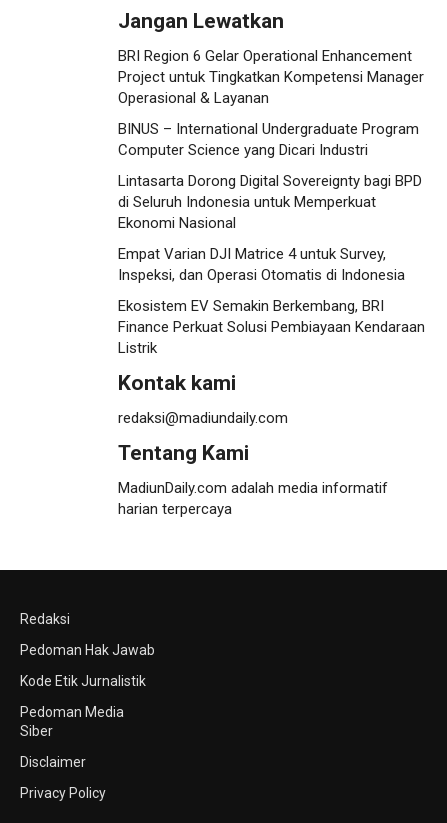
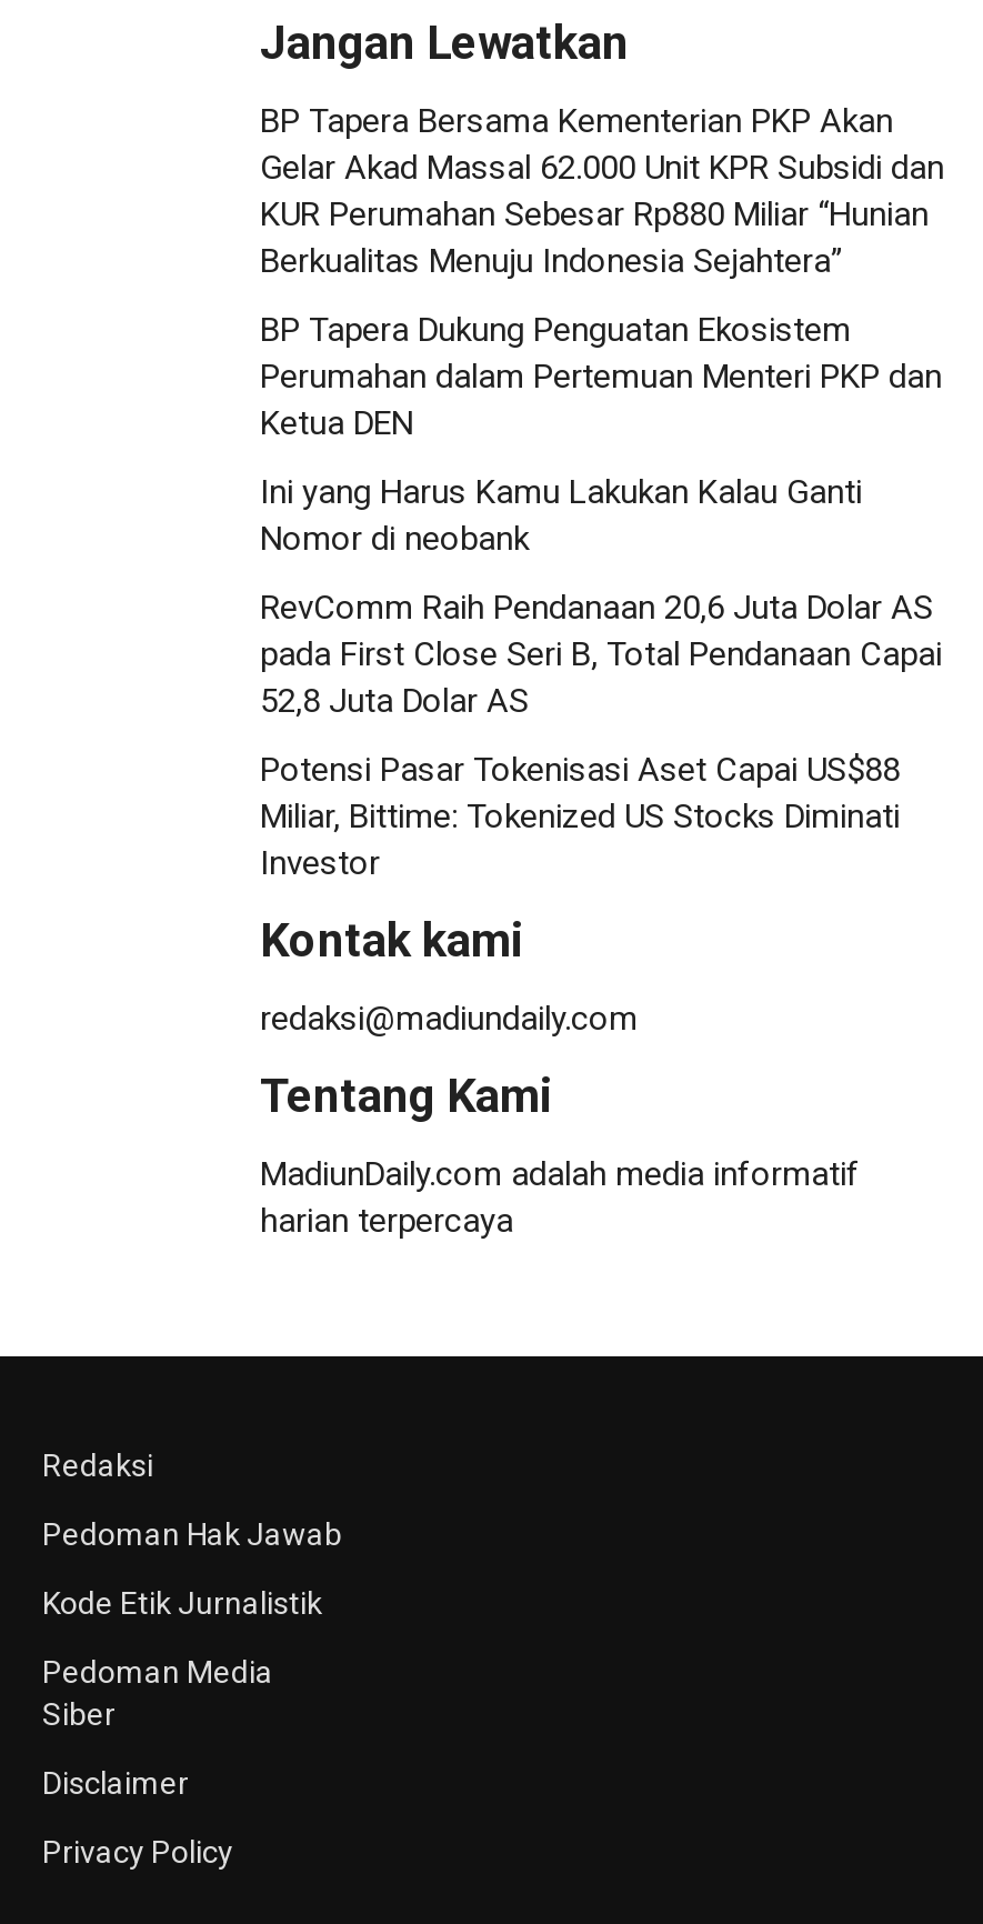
[118,47,424,107] BRI Region 6 Gelar Operational Enhancement | Project untuk Tingkatkan Kompetensi Manager | Operasional & Layanan -> [260,102,944,282] BP Tapera Bersama Kementerian PKP Akan | Gelar Akad Massal 62.000 Unit KPR Subsidi dan | KUR Perumahan Sebesar Rp880 Miliar “Hunian | Berkualitas Menuju Indonesia Sejahtera”
[118,120,419,159] BINUS – International Undergraduate Program | Computer Science yang Dicari Industri -> [260,311,942,444] BP Tapera Dukung Penguatan Ekosistem | Perumahan dalam Pertemuan Menteri PKP dan | Ketua DEN
[118,172,422,232] Lintasarta Dorong Digital Sovereignty bagi BPD | di Seluruh Indonesia untuk Memperkuat | Ekonomi Nasional -> [260,473,862,559] Ini yang Harus Kamu Lakukan Kalau Ganti | Nomor di neobank
[118,245,405,284] Empat Varian DJI Matrice 4 untuk Survey, | Inspeksi, dan Operasi Otomatis di Indonesia -> [260,588,942,722] RevComm Raih Pendanaan 20,6 Juta Dolar AS | pada First Close Seri B, Total Pendanaan Capai | 52,8 Juta Dolar AS
[118,297,425,357] Ekosistem EV Semakin Berkembang, BRI | Finance Perkuat Solusi Pembiayaan Kendaraan | Listrik -> [260,750,900,884] Potensi Pasar Tokenisasi Aset Capai US$88 | Miliar, Bittime: Tokenized US Stocks Diminati | Investor

